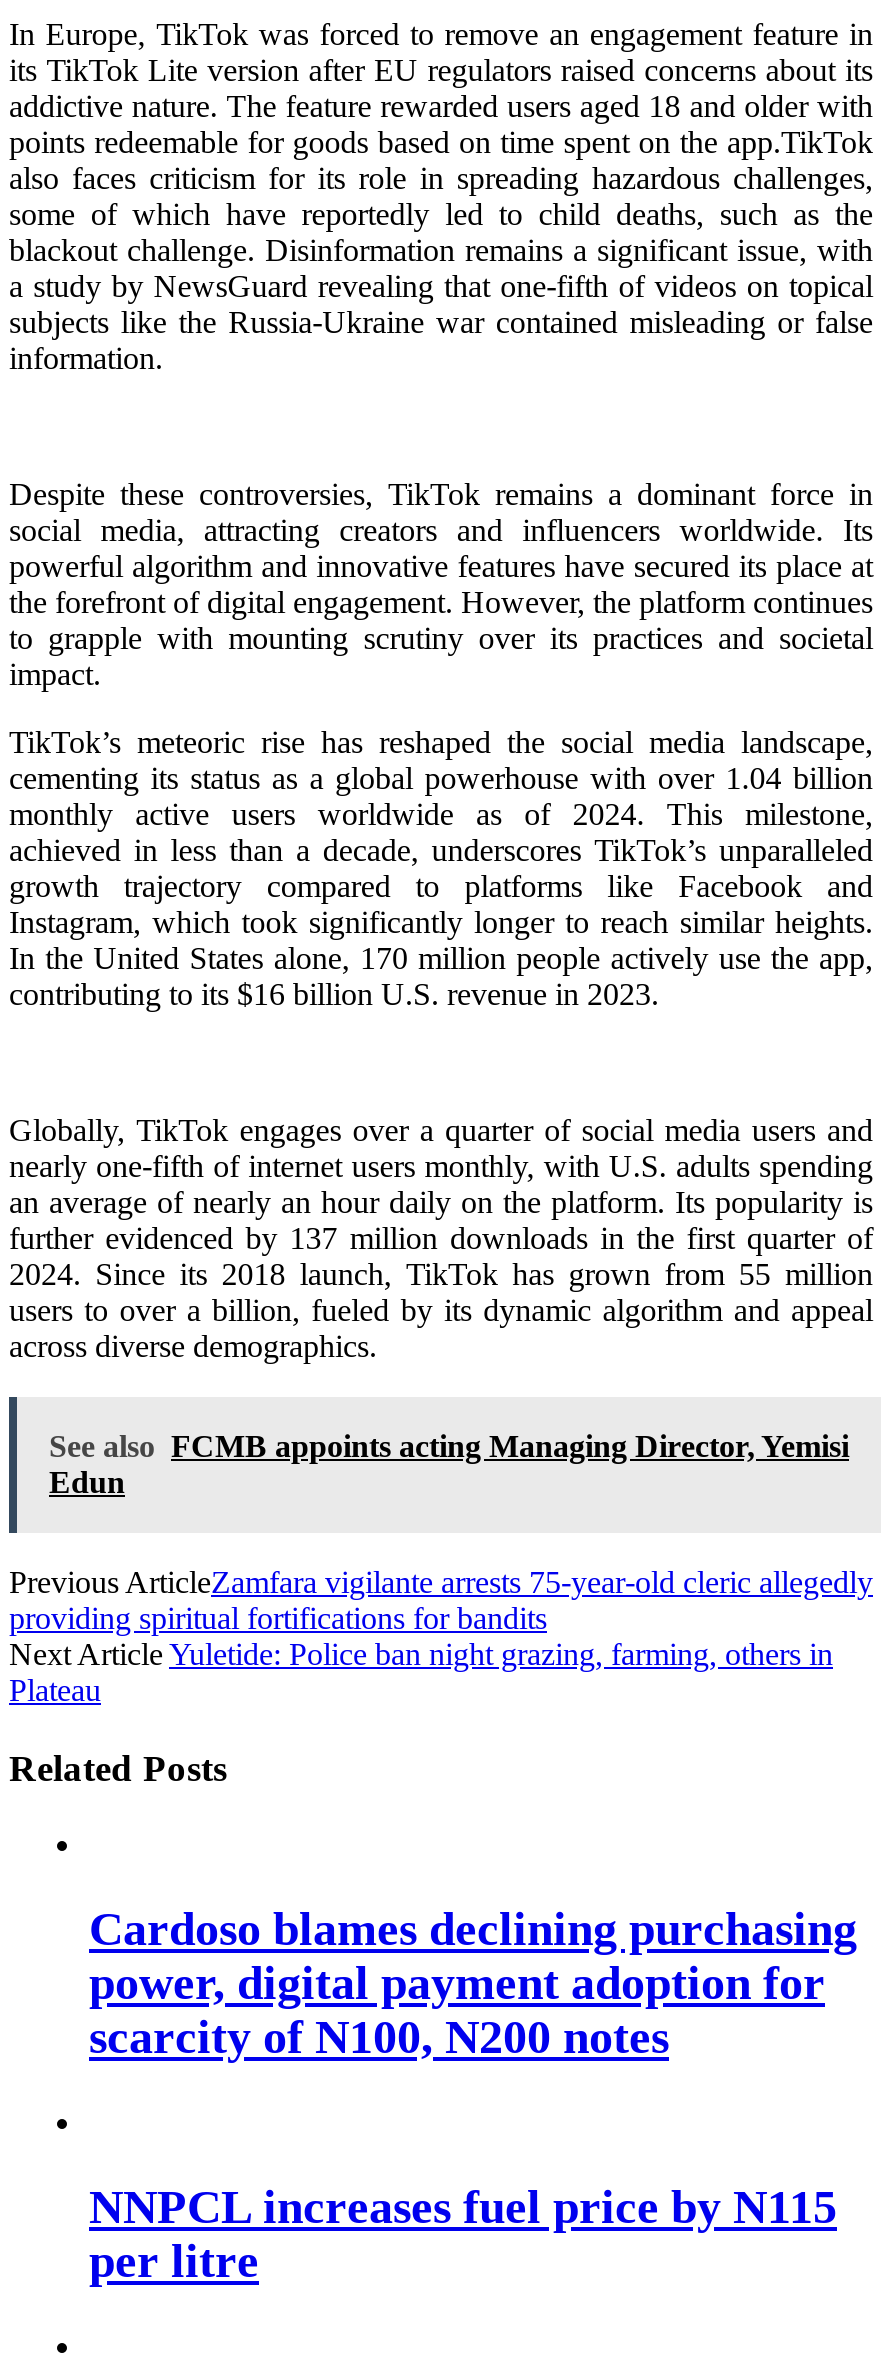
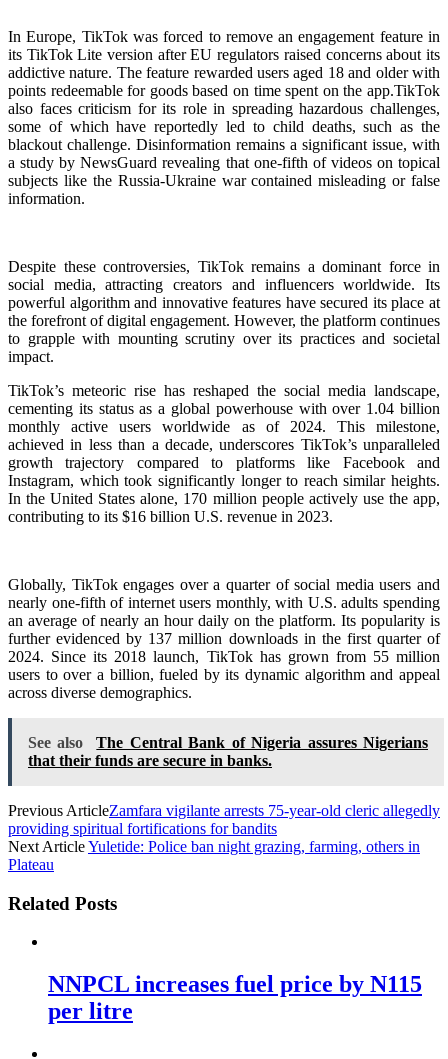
[49,1429,849,1499] See also FCMB appoints acting Managing Director, Yemisi | Edun -> [28,734,428,769] See also | The Central Bank of Nigeria assures Nigerians | that their funds are secure in banks.
[89,1903,857,2063] Cardoso blames declining purchasing | power, digital payment adoption for | scarcity of N100, N200 notes -> none

